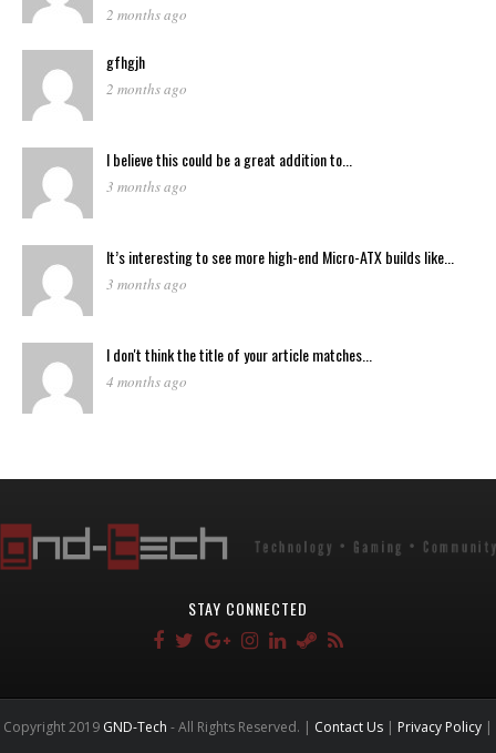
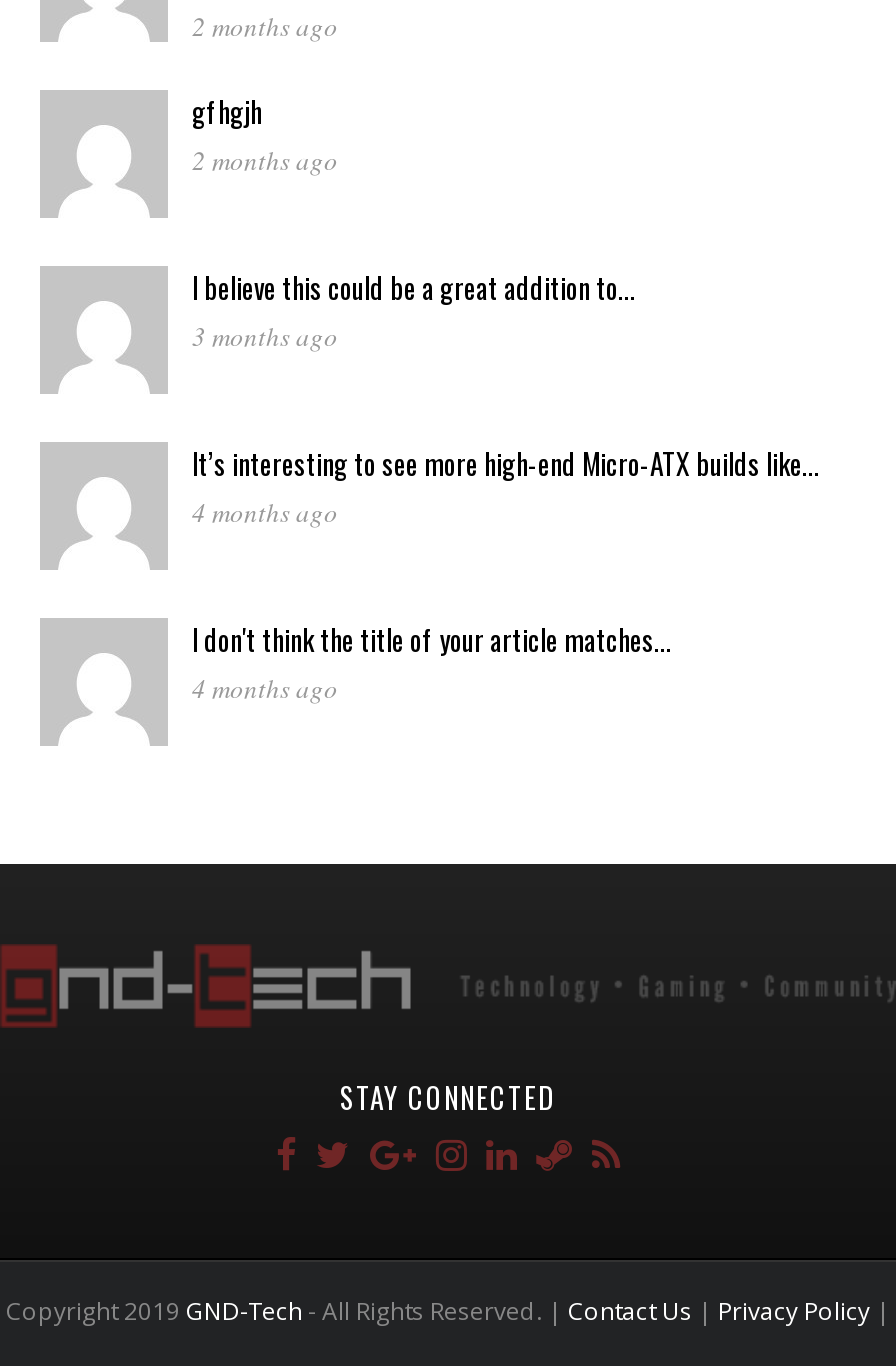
[106,274,187,294] 3 months ago -> [192,494,338,530] 4 months ago

